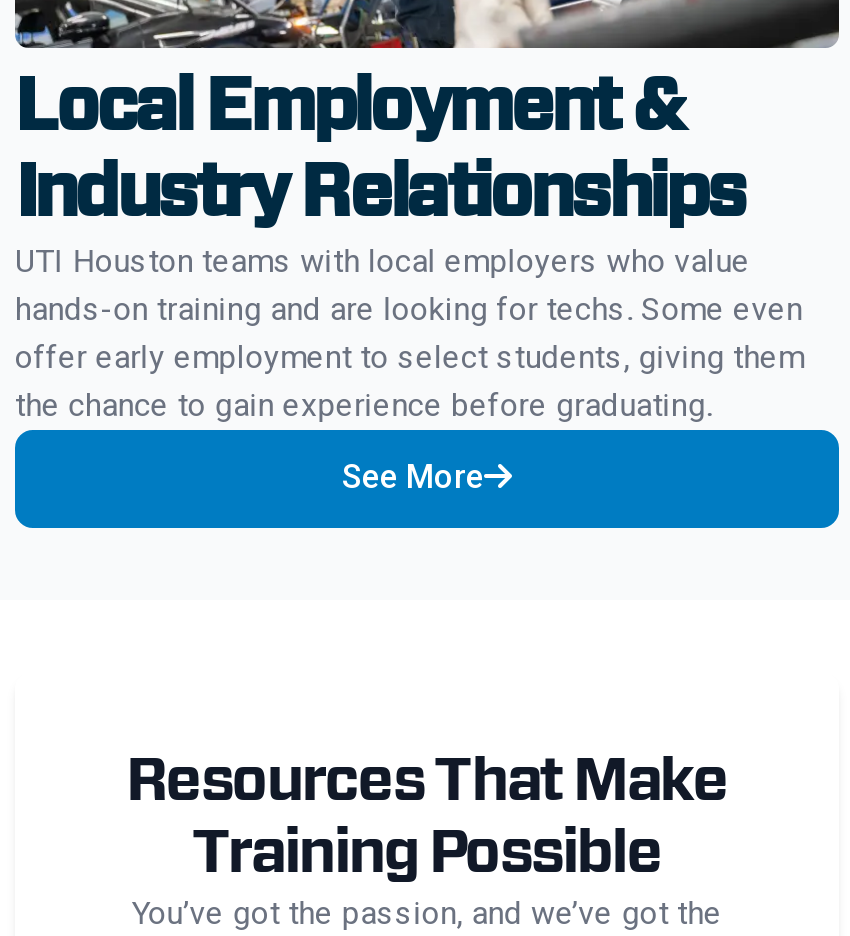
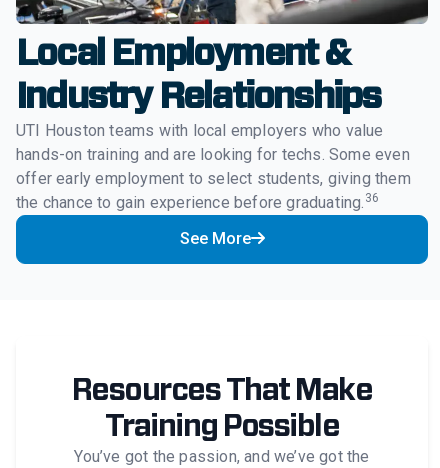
[15,386,712,424] the chance to gain experience before graduating. -> [16,191,379,212] the chance to gain experience before graduating.36

